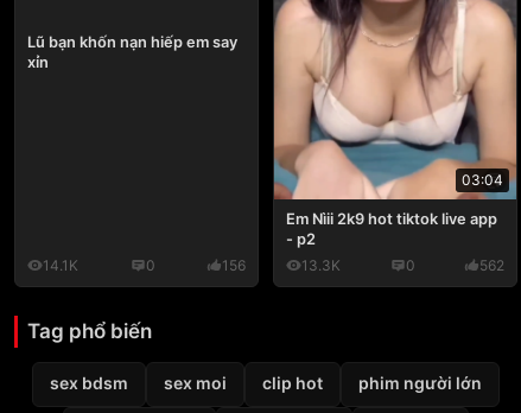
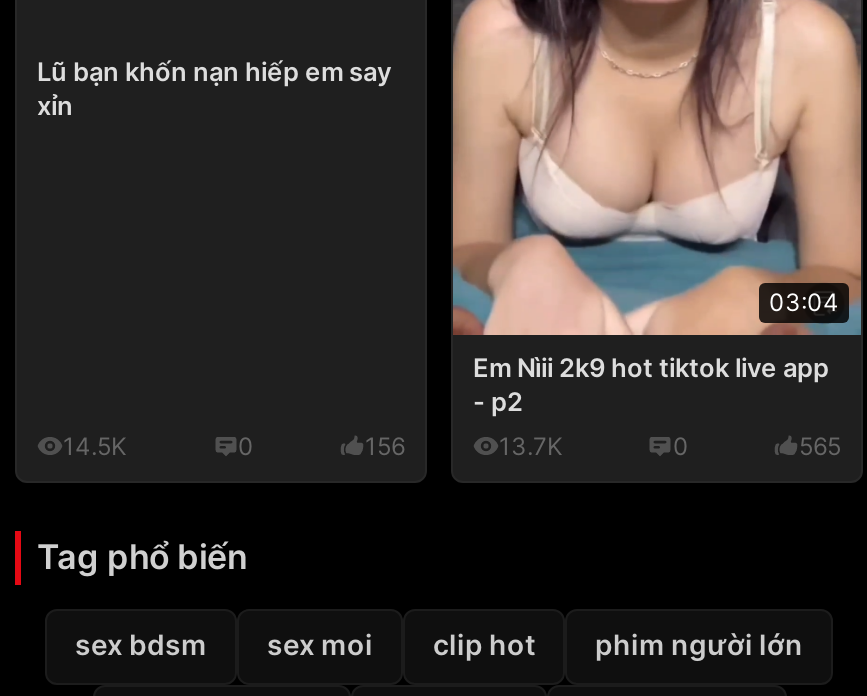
[43,257,78,274] 14.1K -> [63,432,127,462] 14.5K
[301,257,341,274] 13.3K -> [499,432,563,462] 13.7K
[479,257,504,274] 562 -> [799,432,841,462] 565

